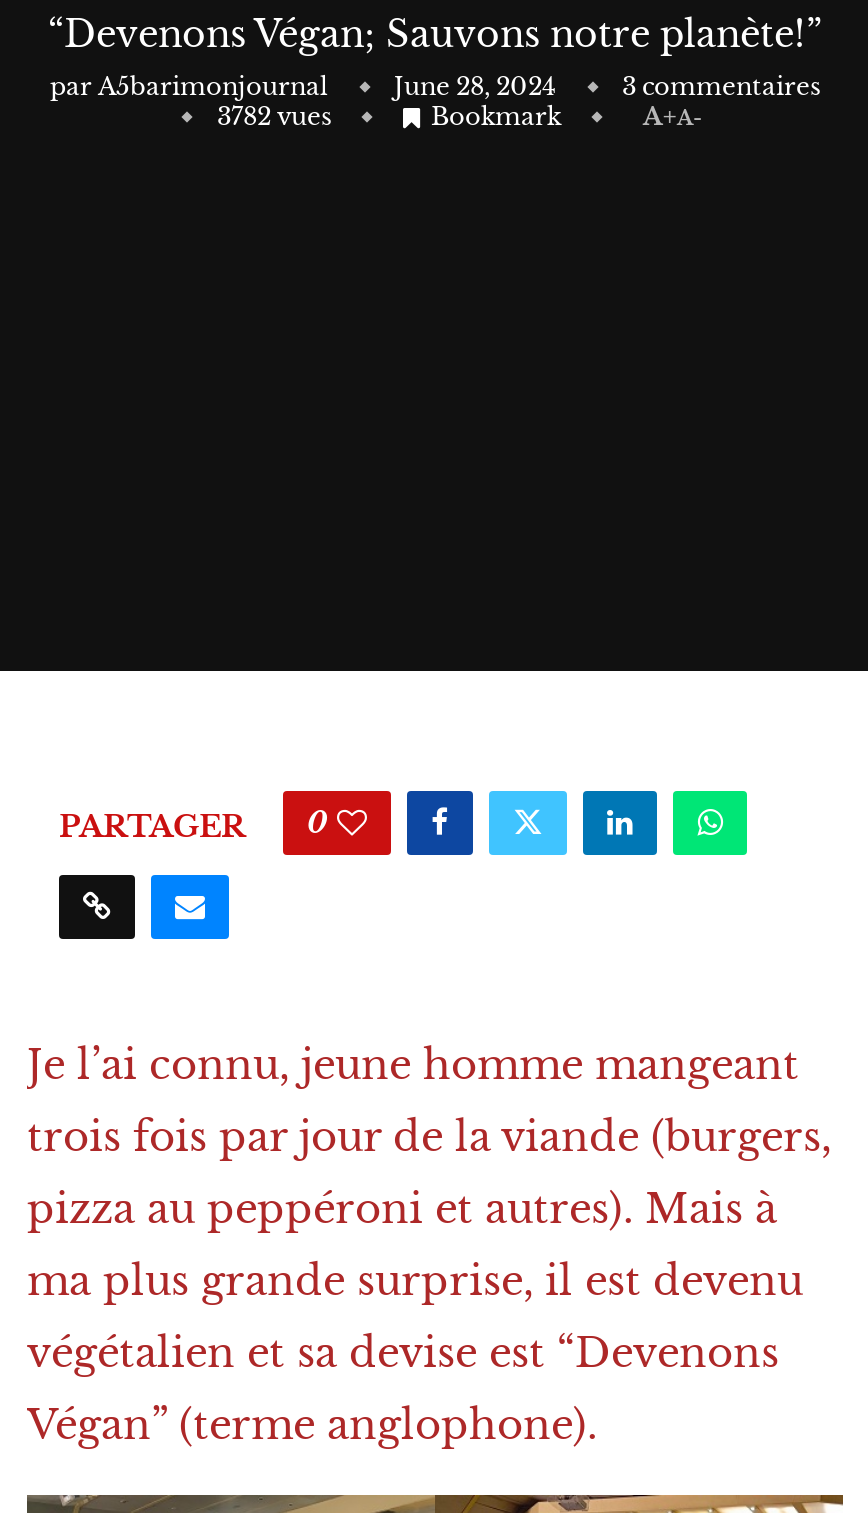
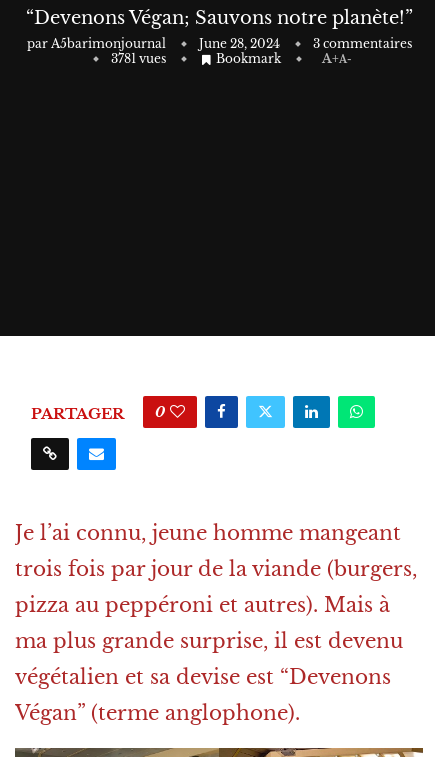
[217,101,331,131] 3782 vues -> [111,51,166,66] 3781 vues

